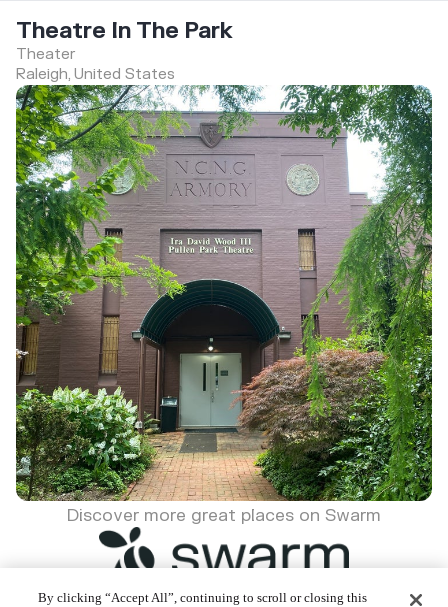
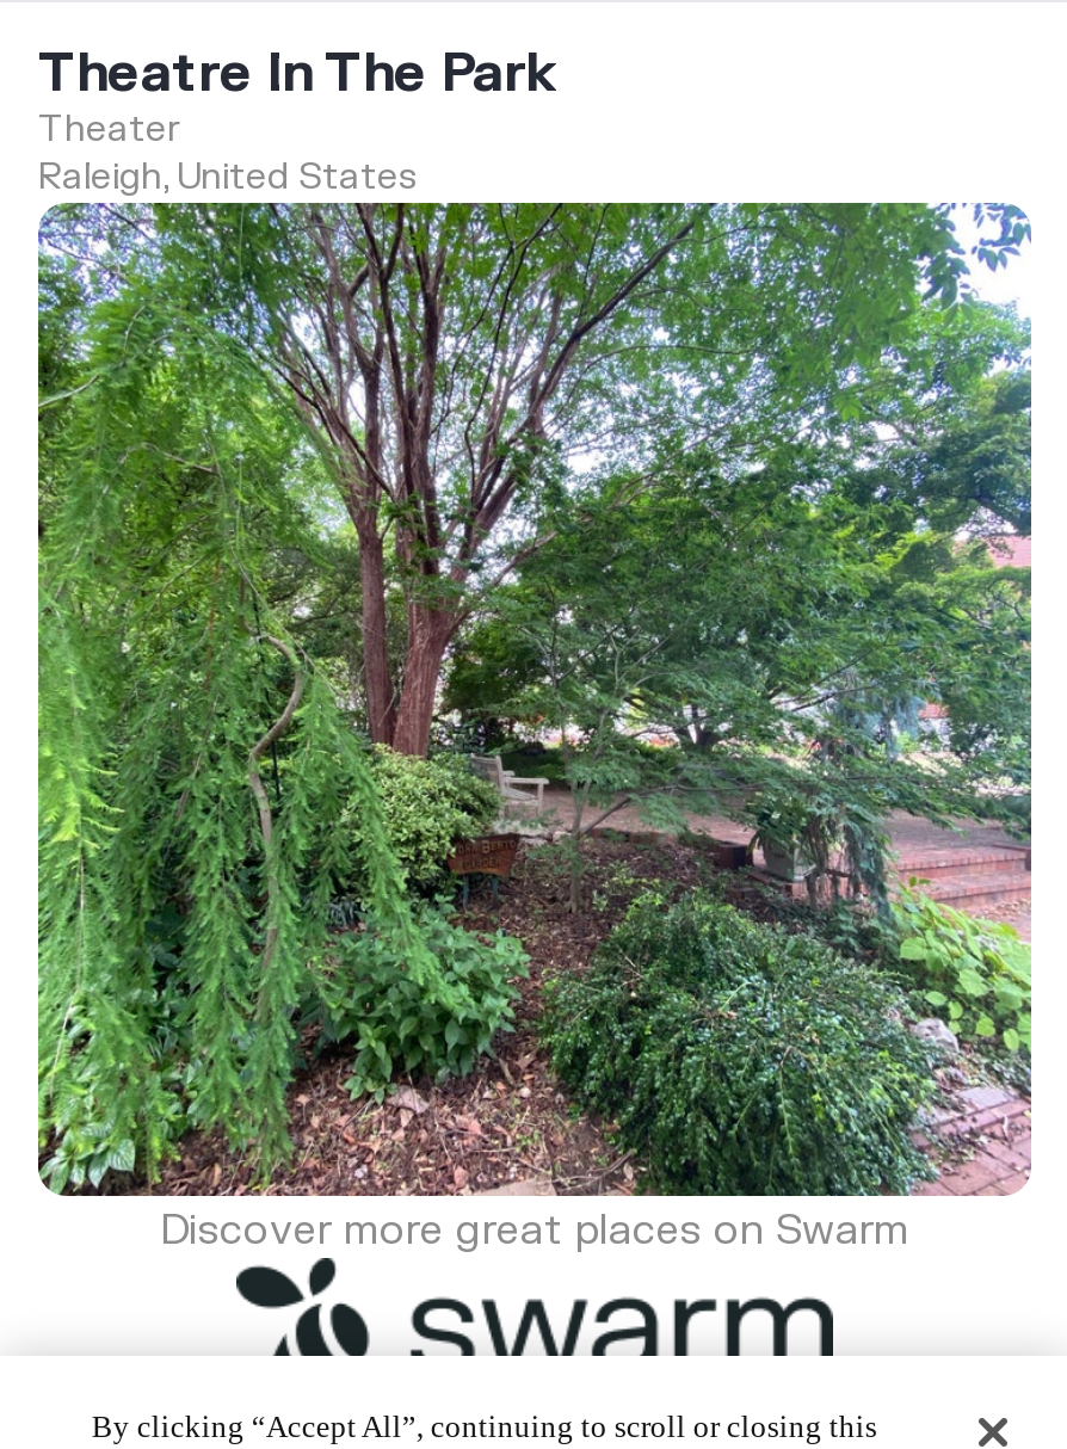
[15,84,433,502] [image] -> [36,201,1034,1198] [image]

